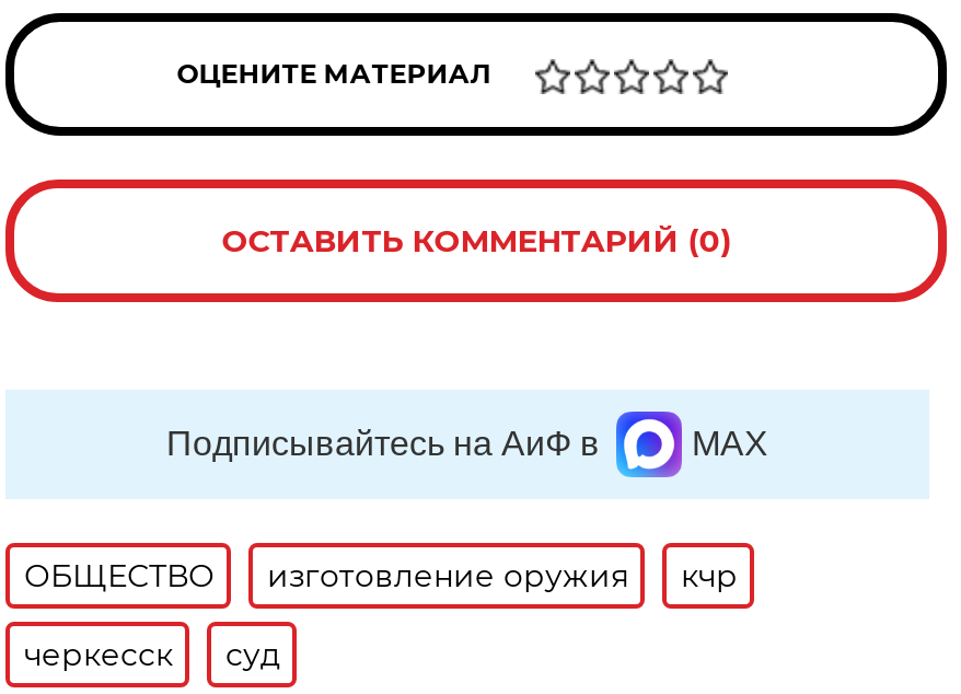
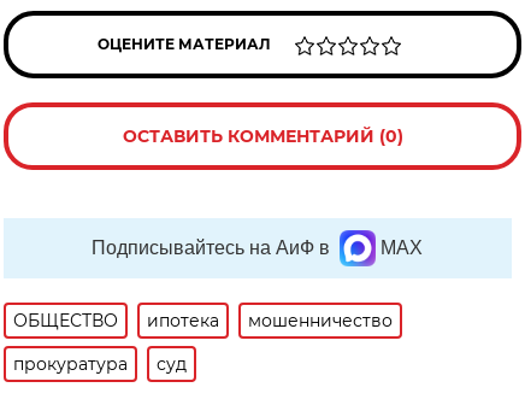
[267,556,737,595] изготовление оружия | кчр -> [147,310,393,331] ипотека | мошенничество
[24,635,173,674] черкесск -> [14,353,128,375] прокуратура

